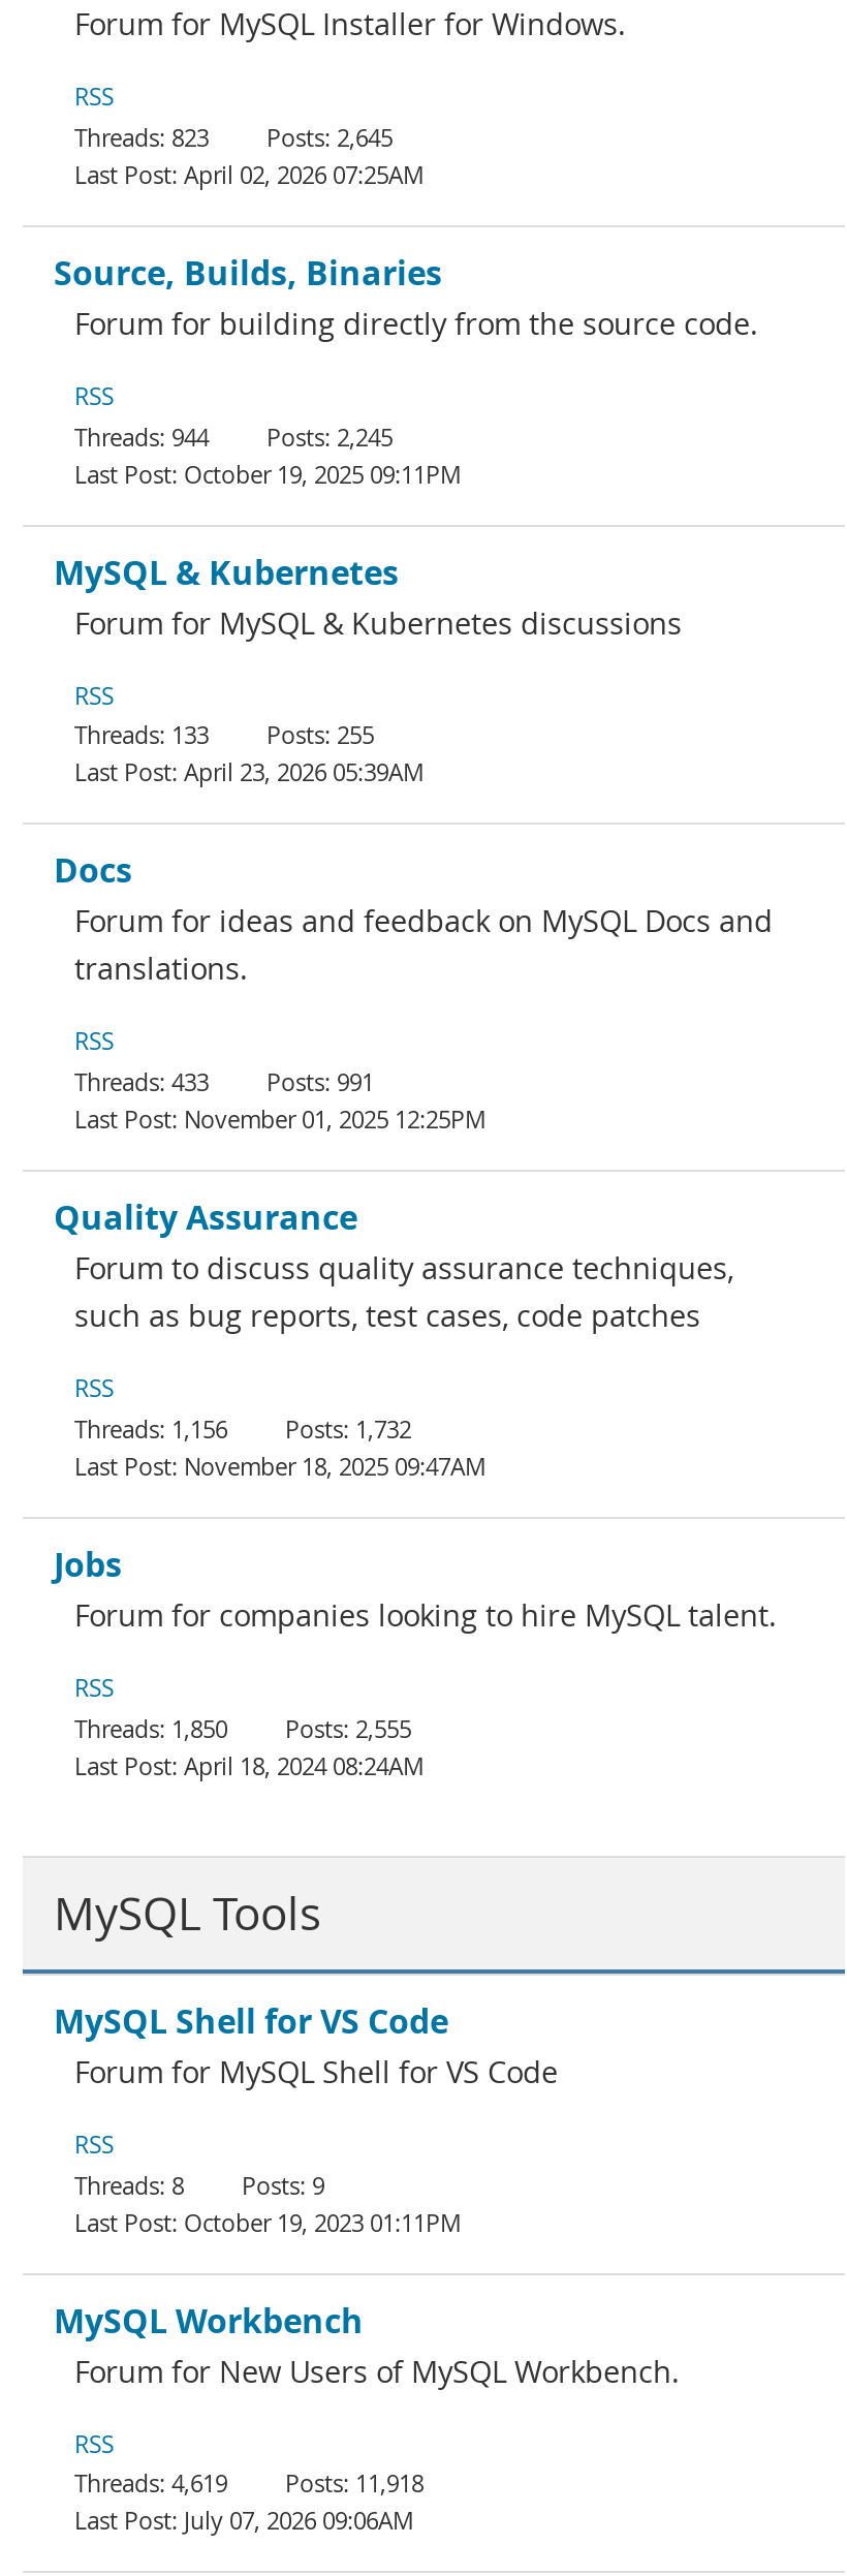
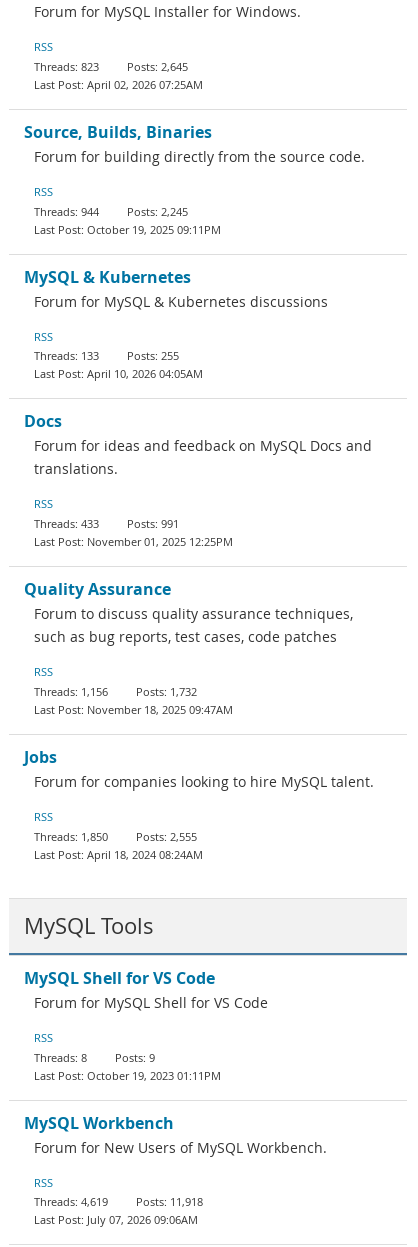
[184,757,423,788] April 23, 2026 05:39AM -> [87,366,203,381] April 10, 2026 04:05AM

